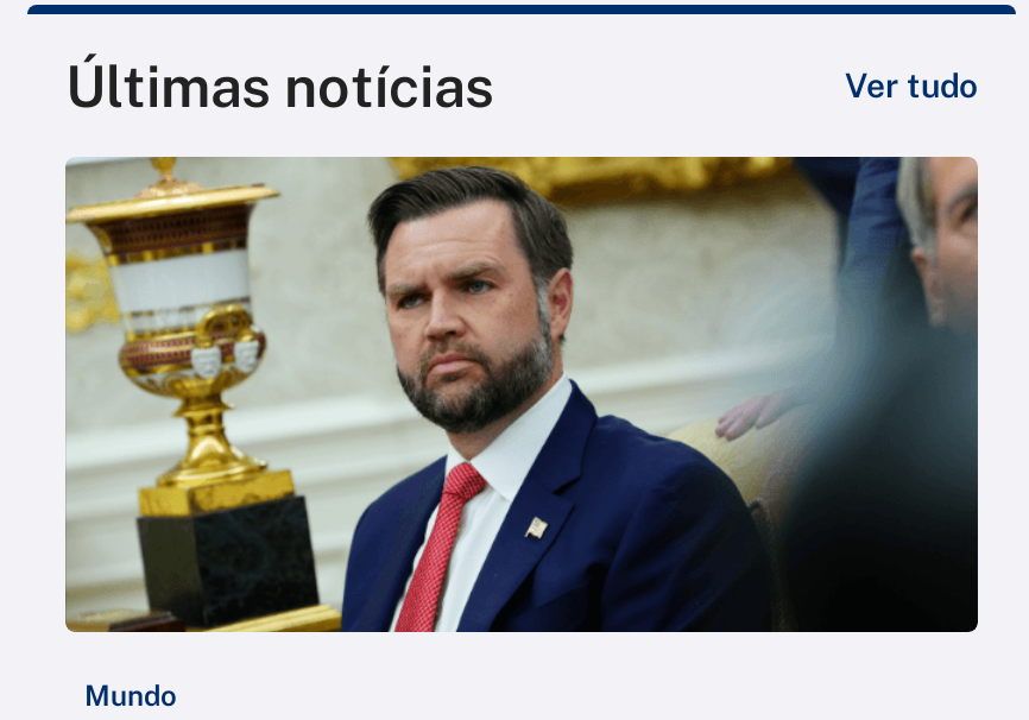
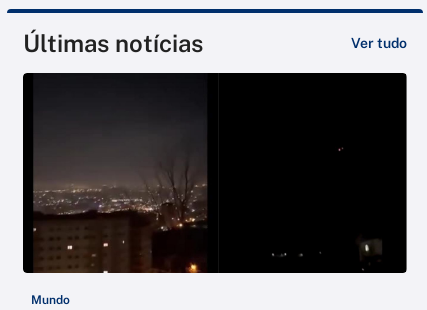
[63,154,978,634] [image] -> [22,72,407,274] [image]

